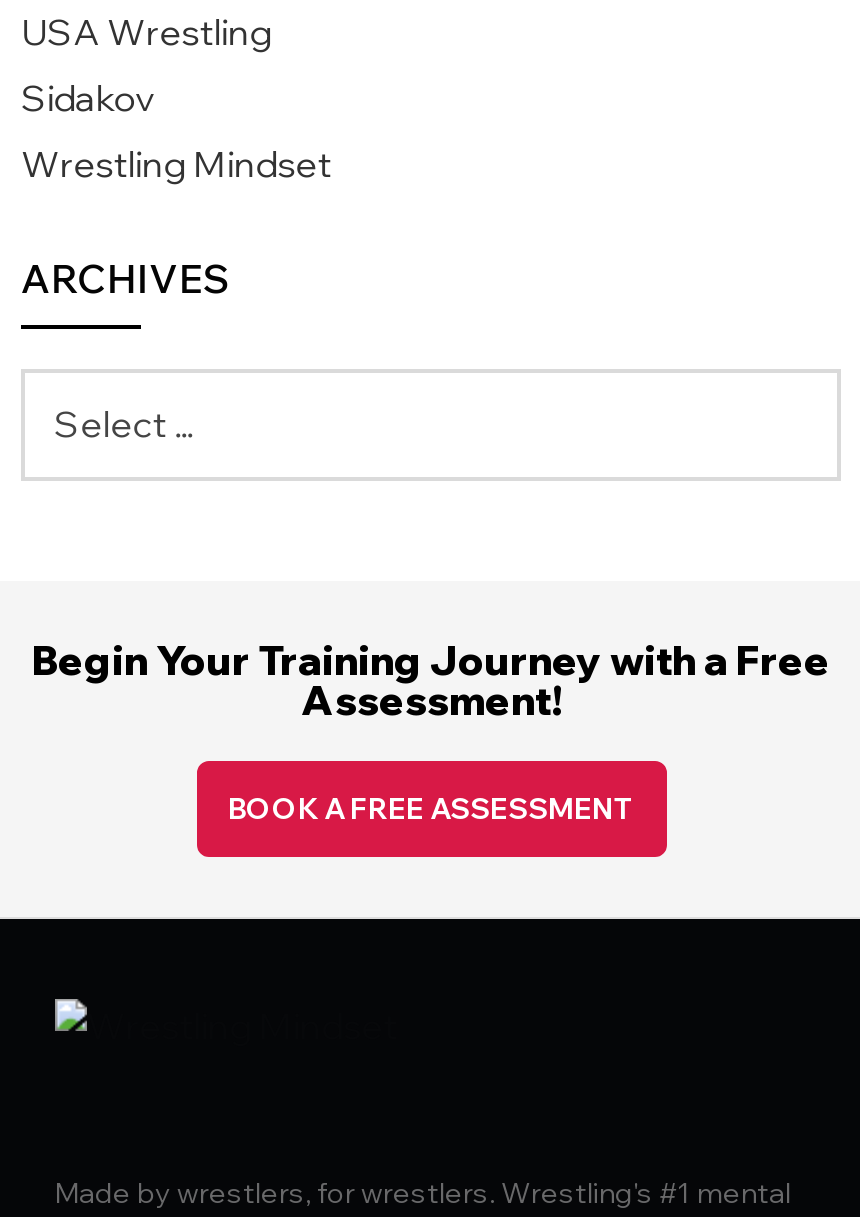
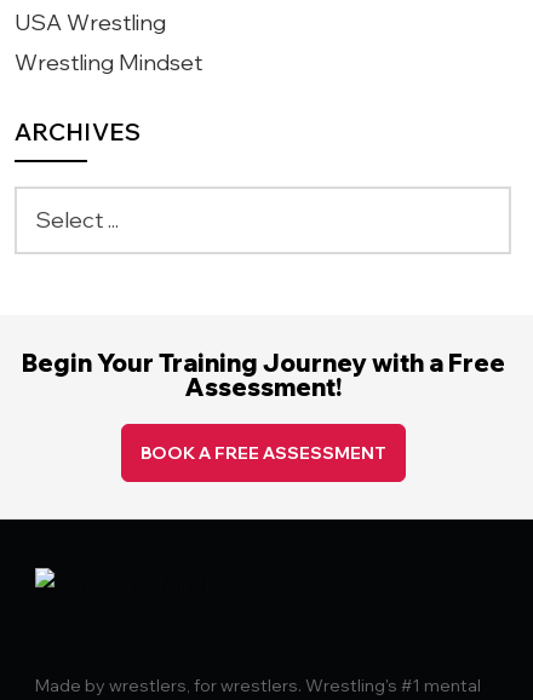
[21,75,155,121] Sidakov -> none

